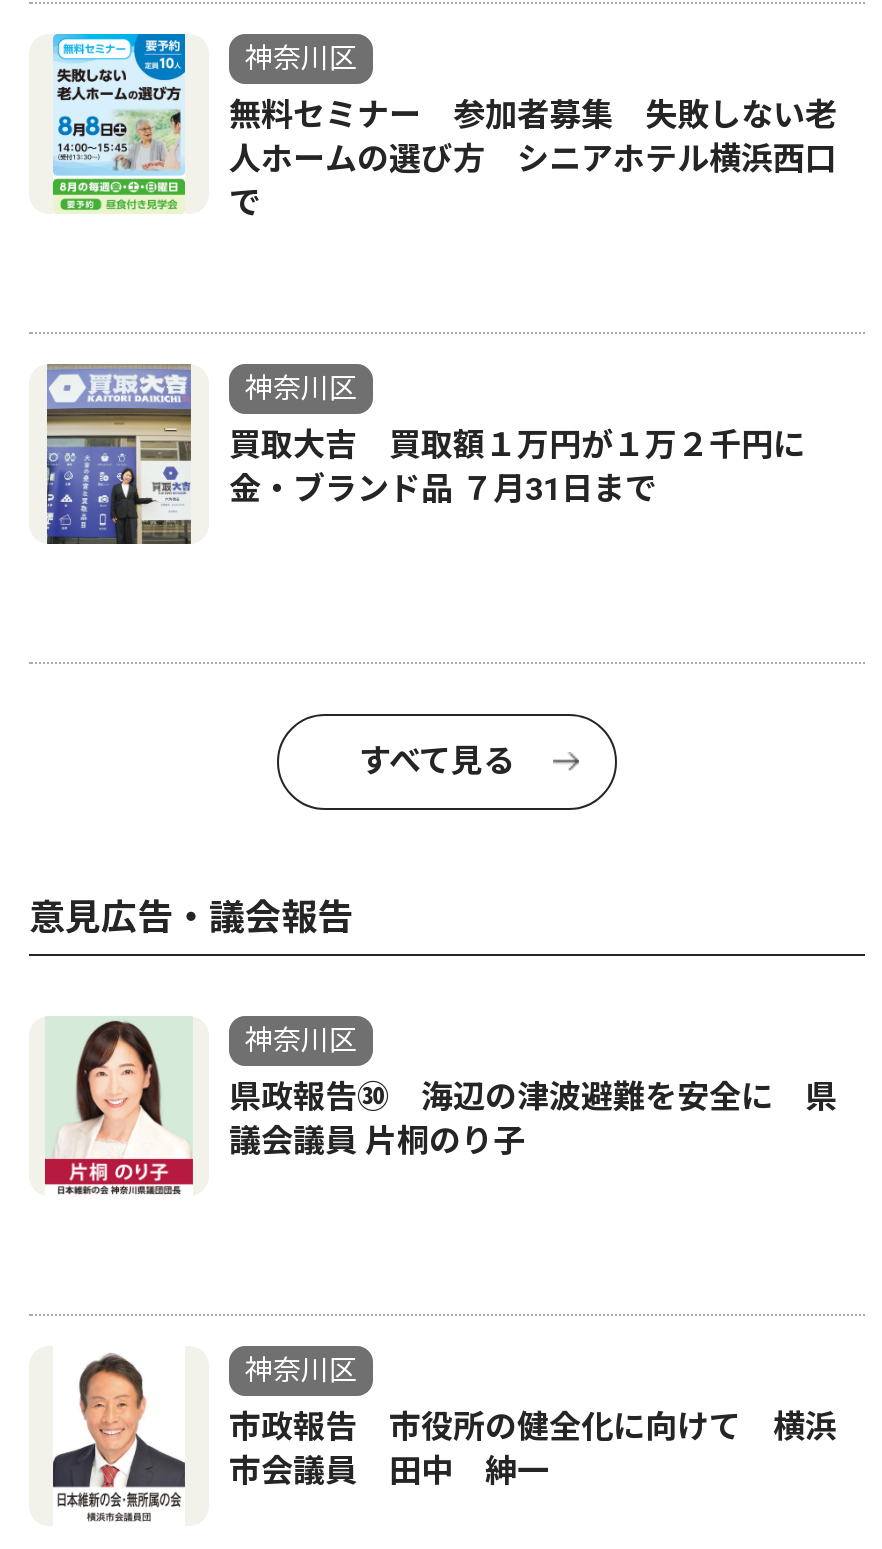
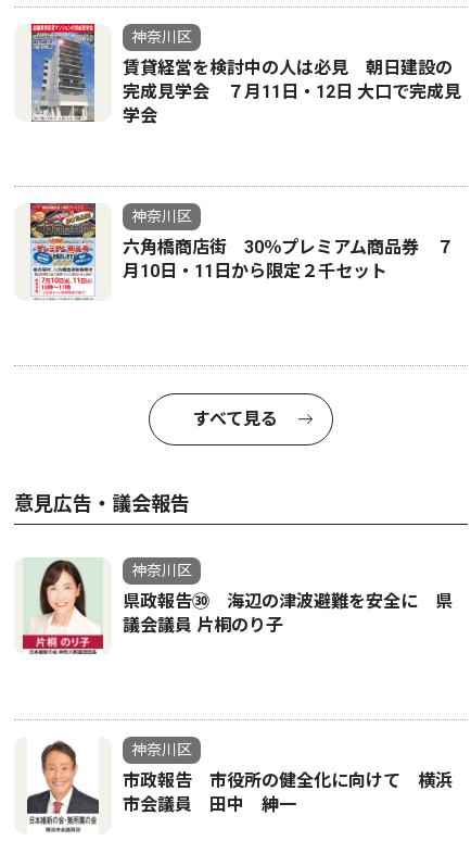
[51,32,837,221] [image] | 無料セミナー 参加者募集 失敗しない老 | 人ホームの選び方 シニアホテル横浜西口 | で -> [27,23,461,126] [image] | 賃貸経営を検討中の人は必見 朝日建設の | 完成見学会 ７月11日・12日 大口で完成見 | 学会
[45,362,837,546] [image] | 買取大吉 買取額１万円が１万２千円に | 金・ブランド品 ７月31日まで -> [24,202,454,301] [image] | 六角橋商店街 30％プレミアム商品券 ７ | 月10日・11日から限定２千セット

